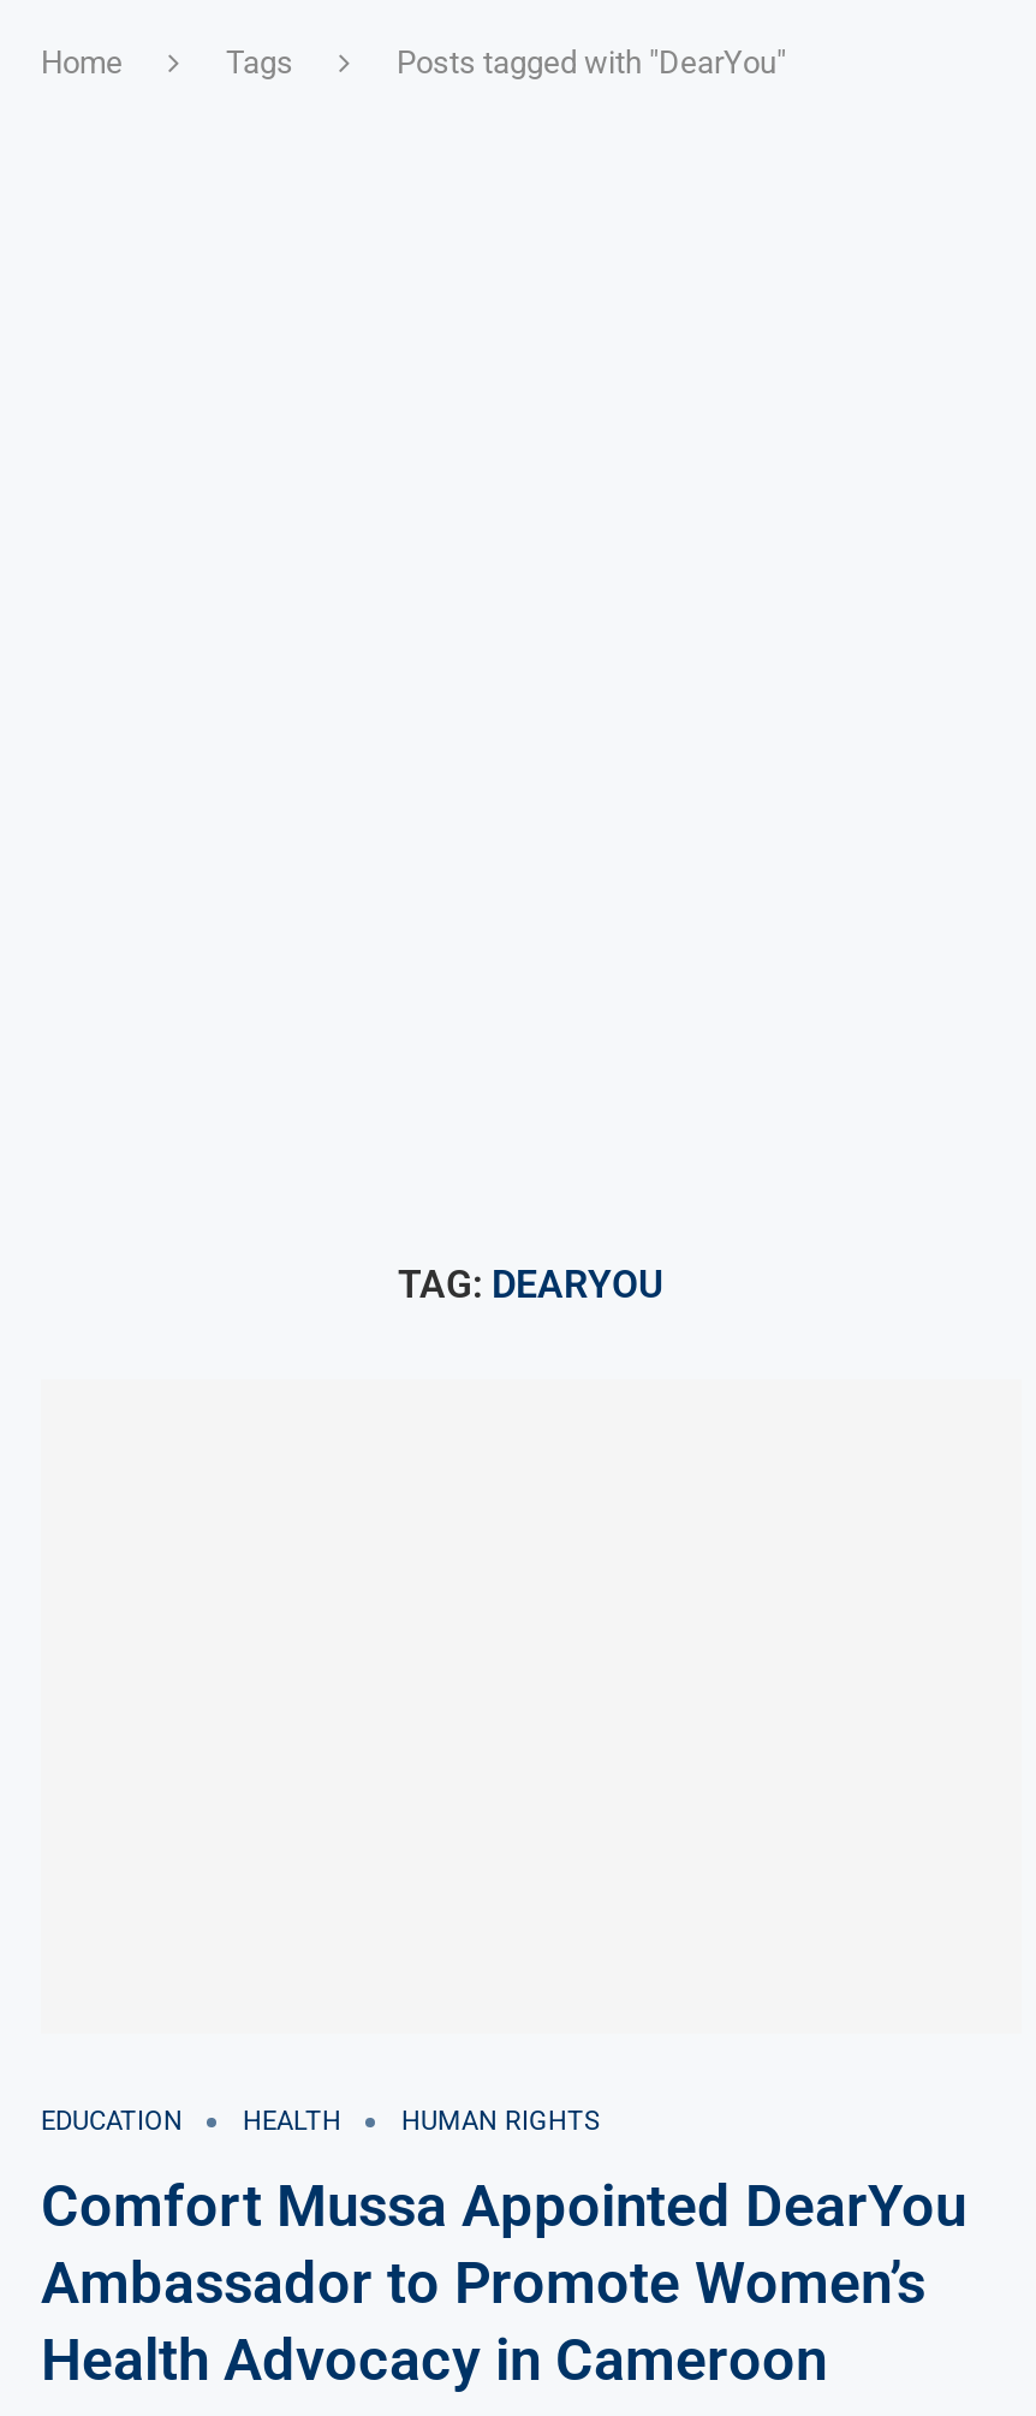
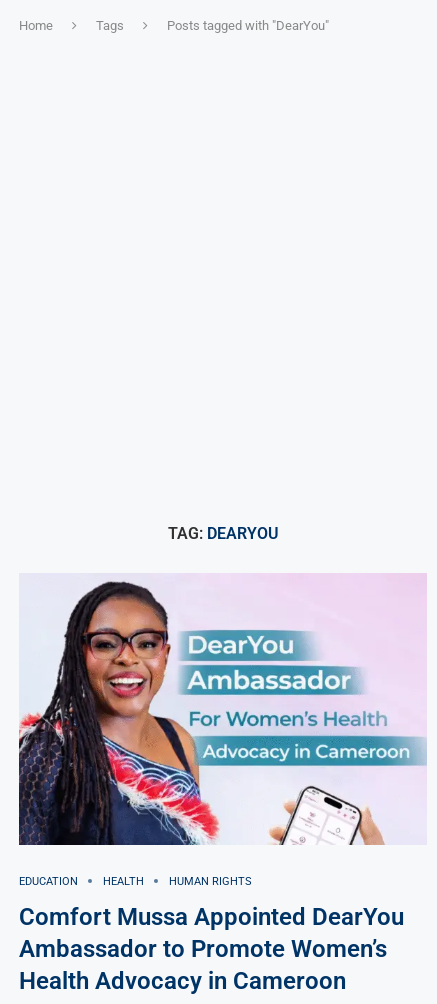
none -> [18,574,427,846] [image]

